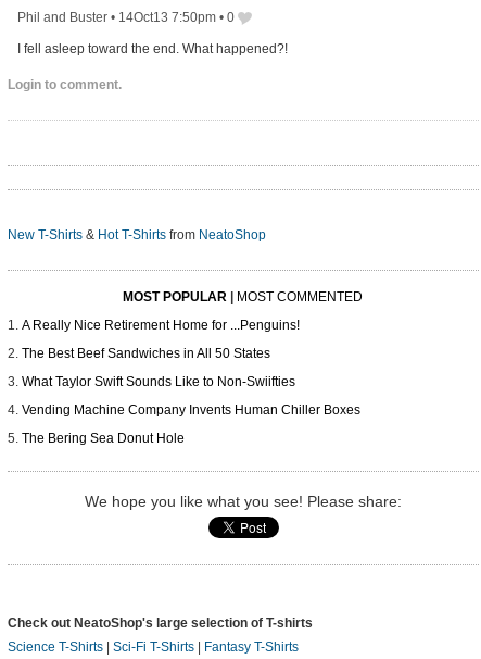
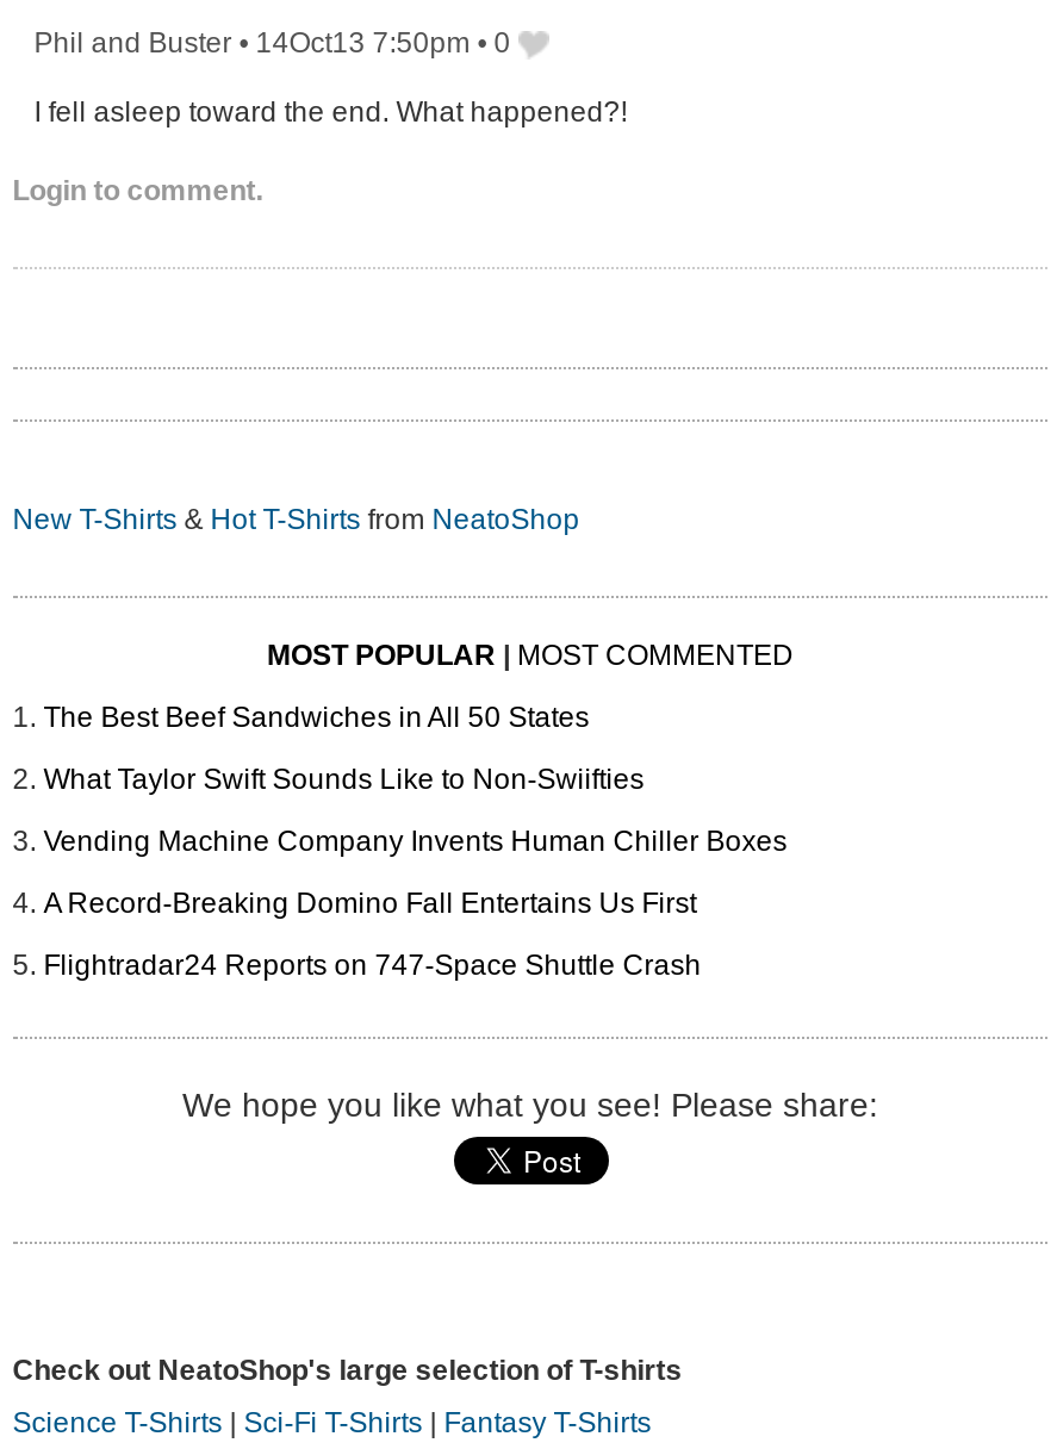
[21,318,299,333] A Really Nice Retirement Home for ...Penguins! -> none
moved [21,346,360,418] -> [43,702,787,859]: The Best Beef Sandwiches in All 50 States | What Taylor Swift Sounds Like to Non-Swiifties | Vending Machine Company Invents Human Chiller Boxes
[21,431,184,446] The Bering Sea Donut Hole -> [43,888,701,983] A Record-Breaking Domino Fall Entertains Us First | Flightradar24 Reports on 747-Space Shuttle Crash

